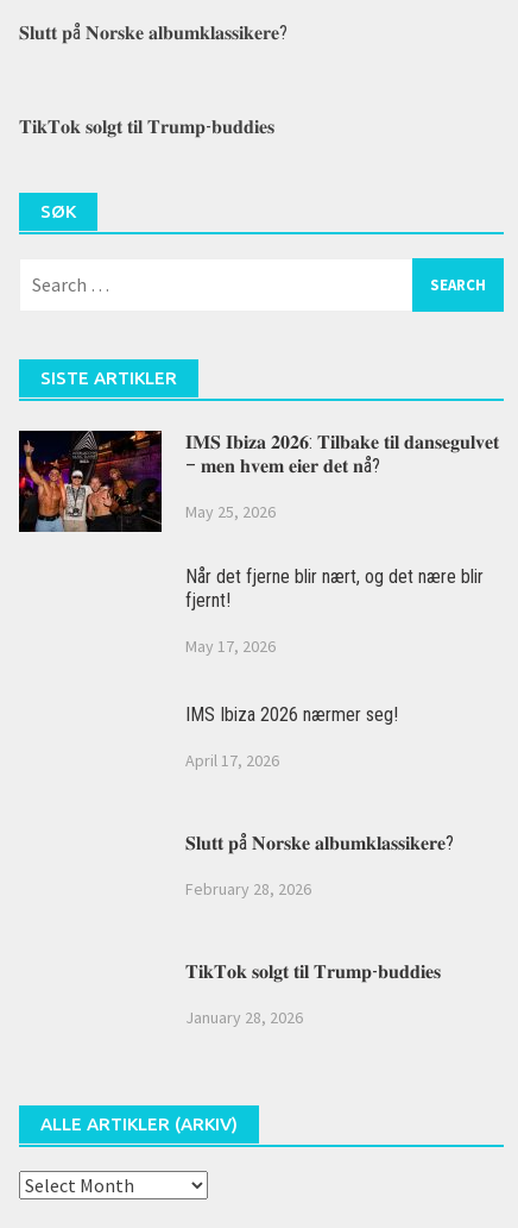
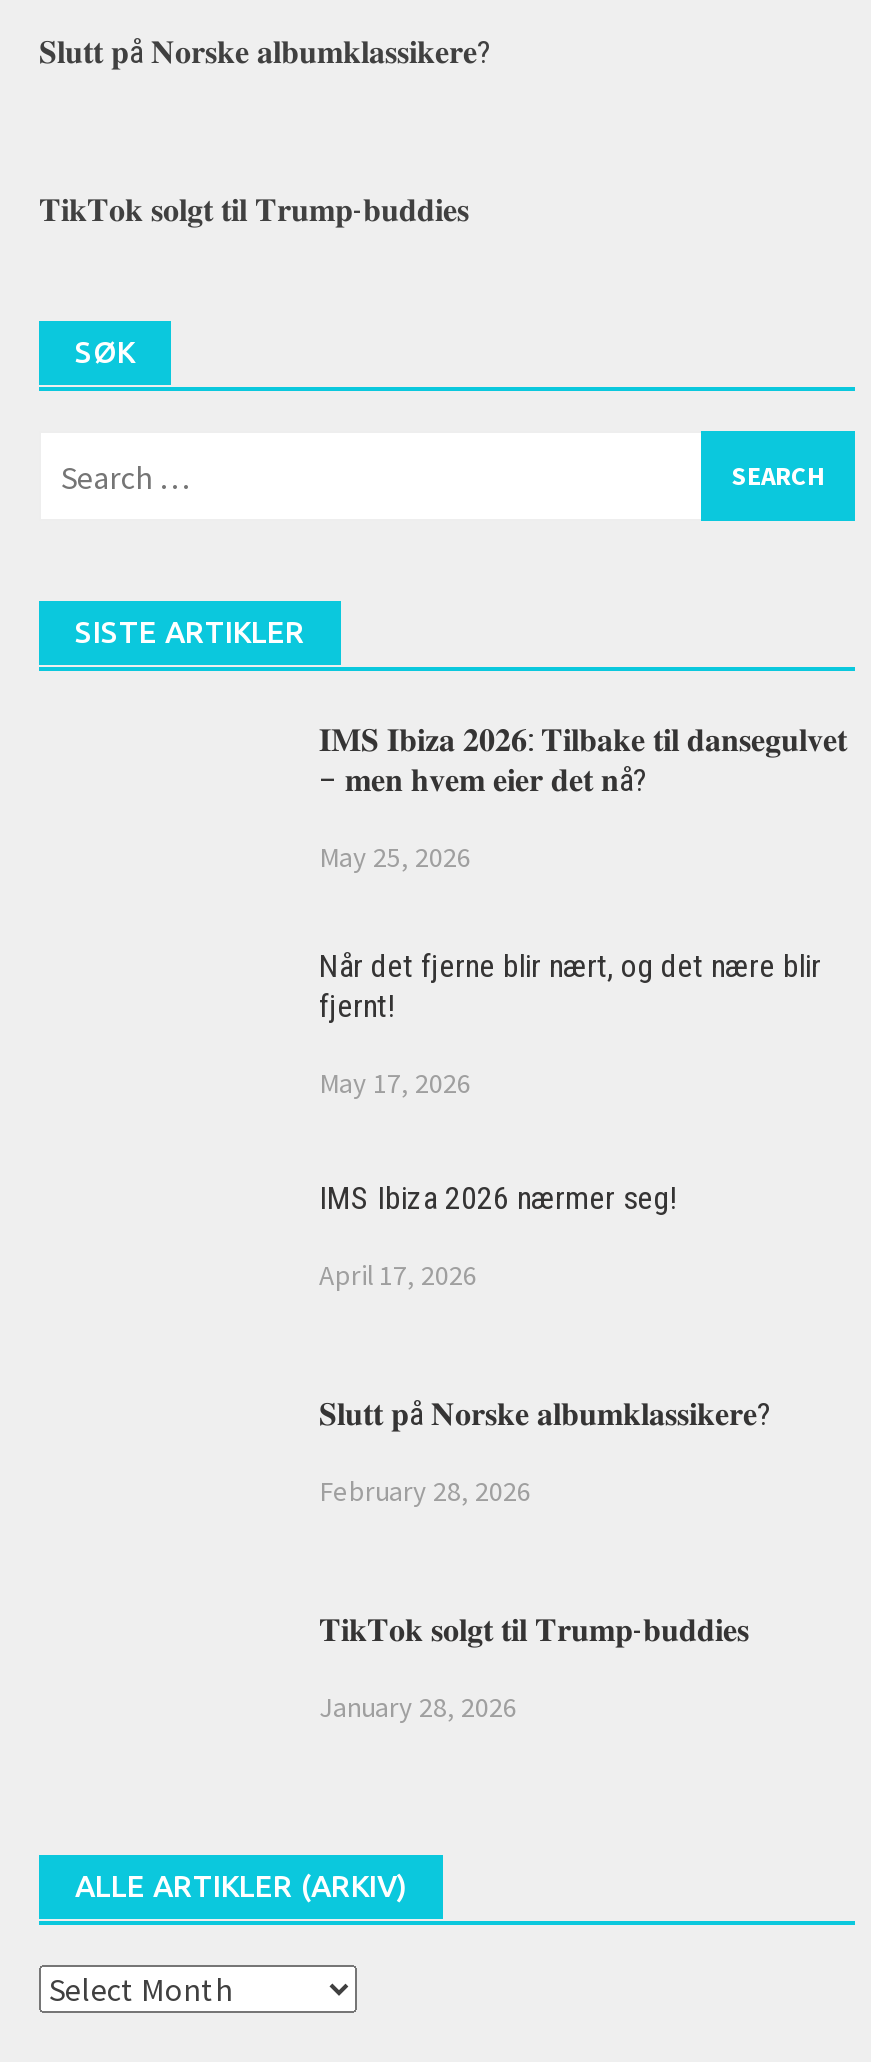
[18,430,163,533] [image] -> none

